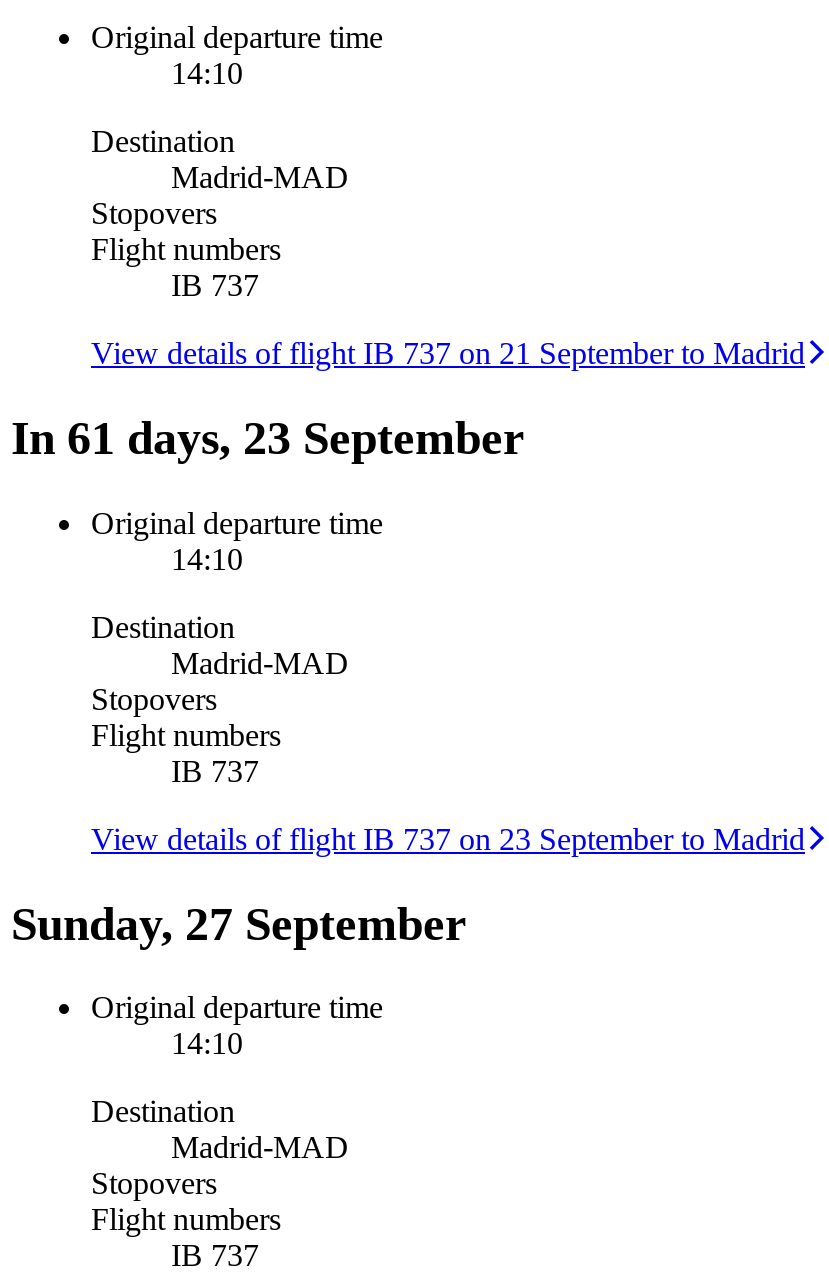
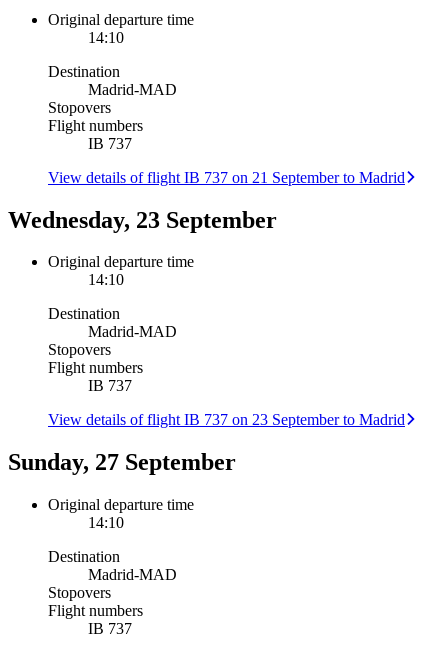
[11,411,525,463] In 61 days, 23 September -> [8,207,277,233] Wednesday, 23 September

